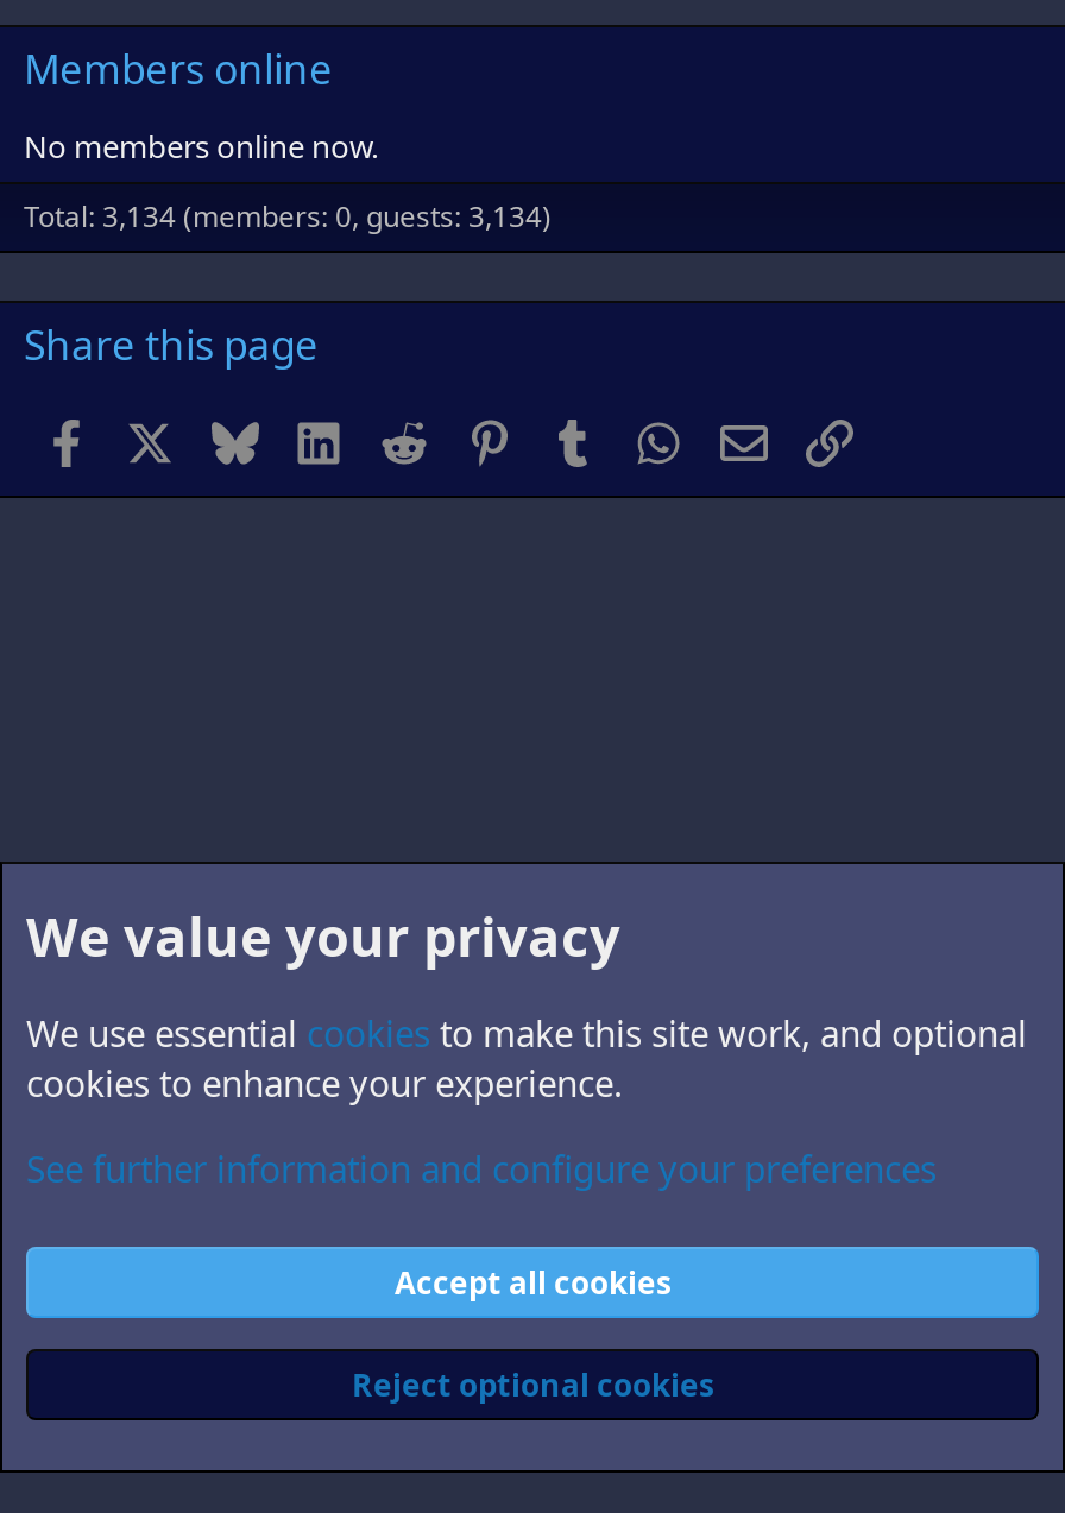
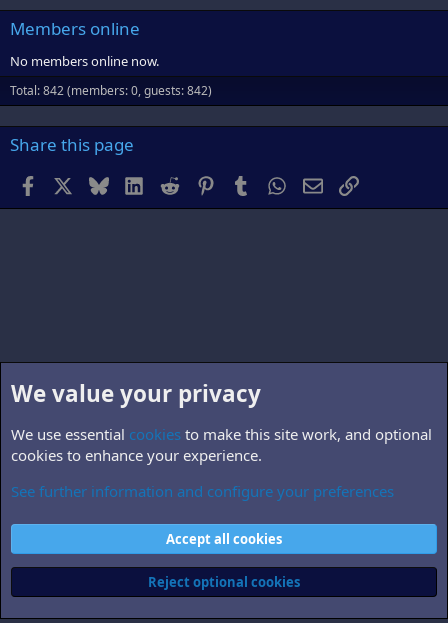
[24,196,552,237] Total: 3,134 (members: 0, guests: 3,134) -> [10,82,212,99] Total: 842 (members: 0, guests: 842)

